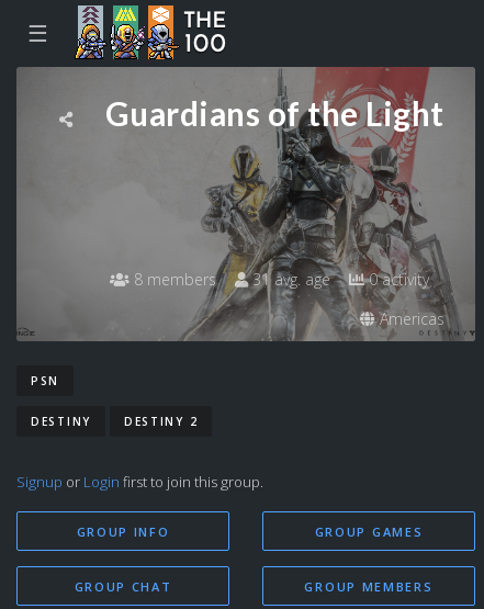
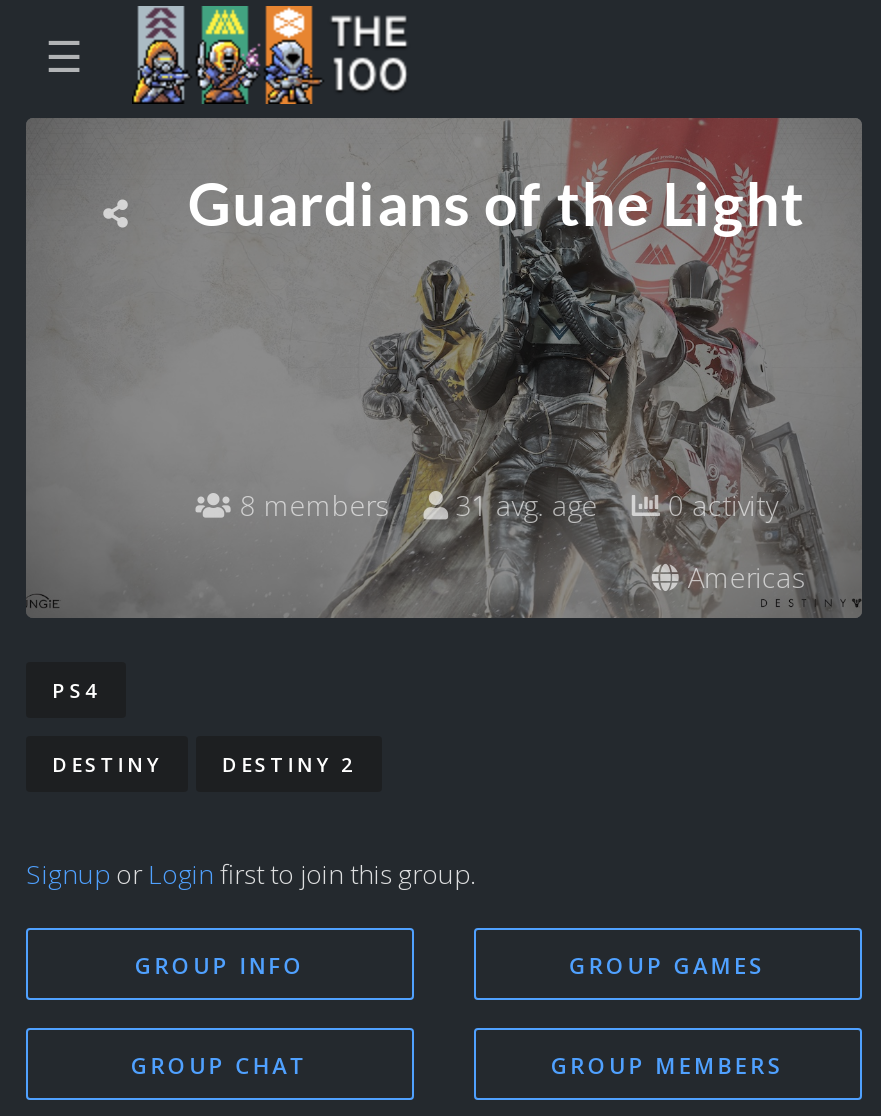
[31,373,59,389] PSN -> [52,677,100,705] PS4

